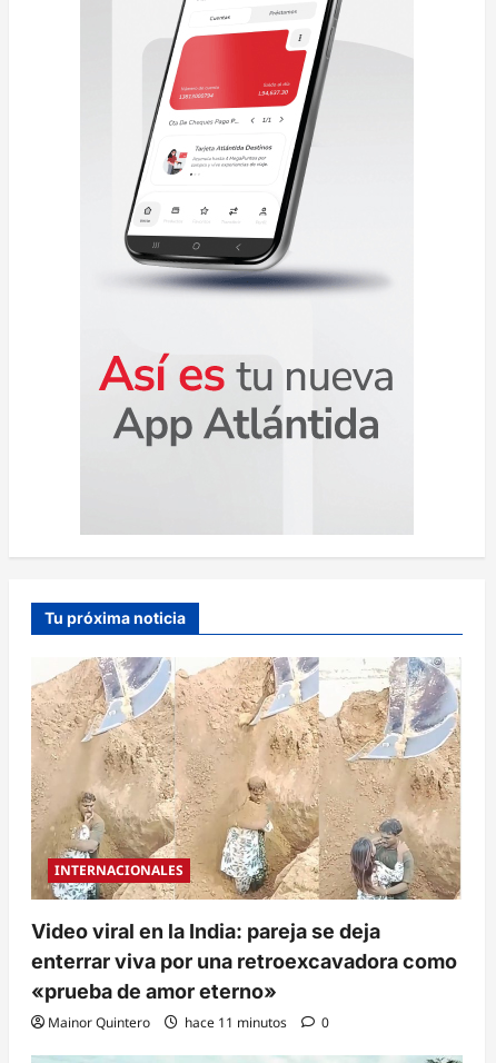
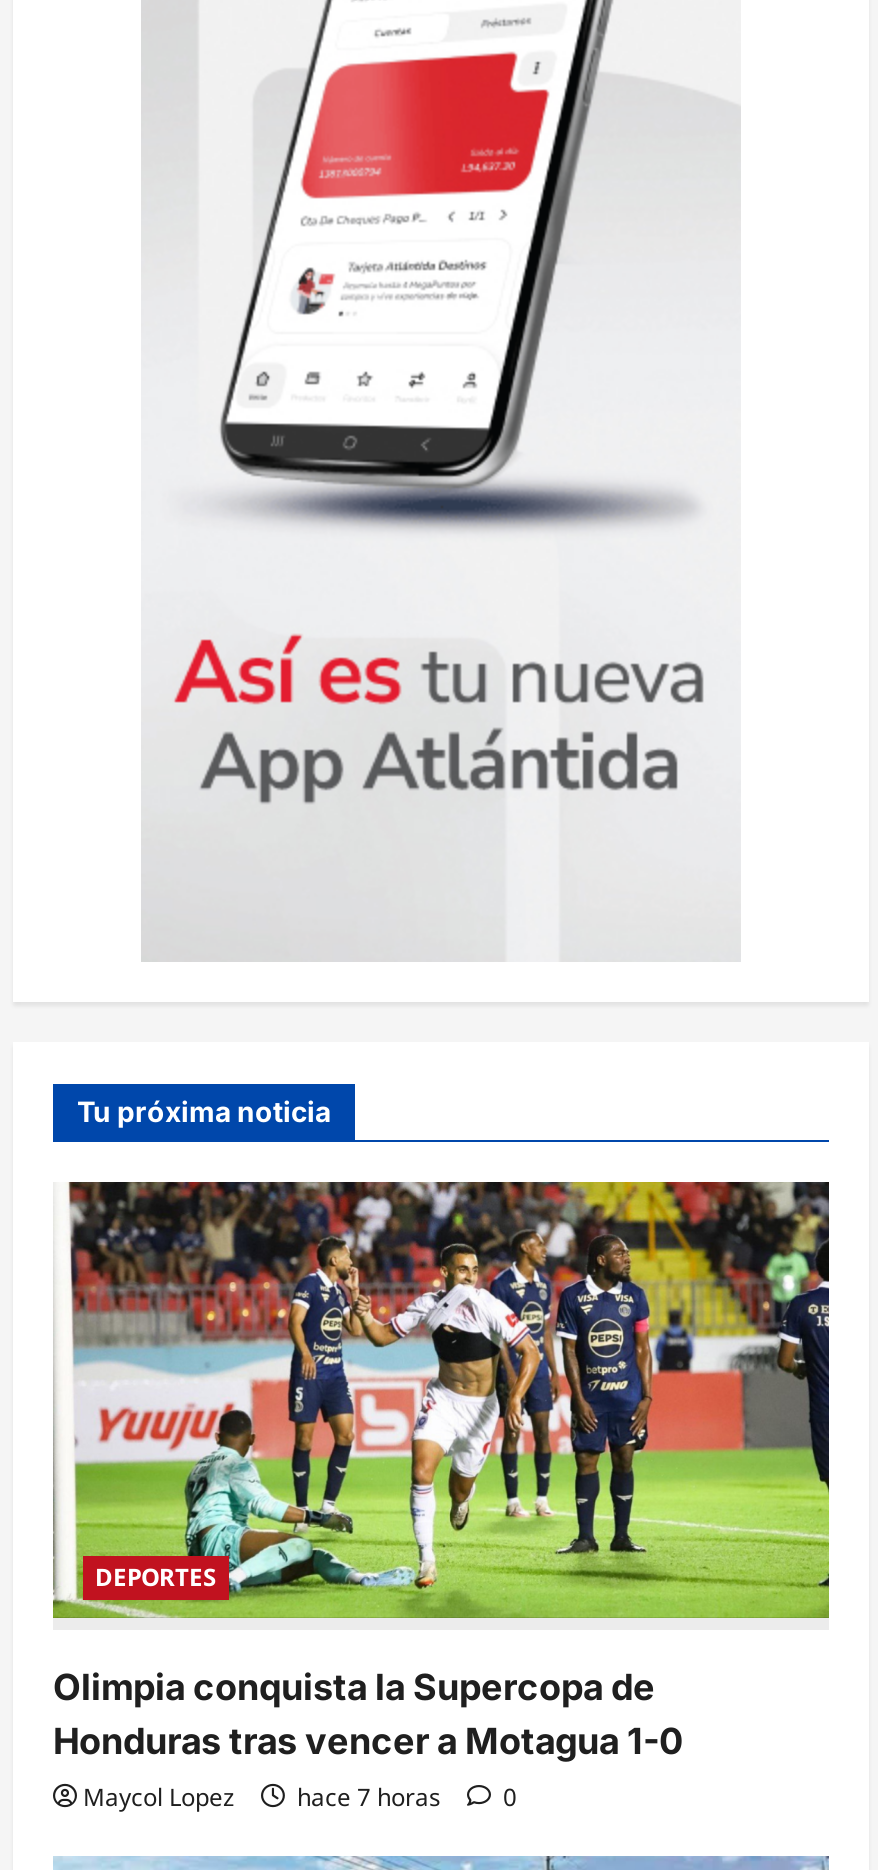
[31,657,463,900] [image] | INTERNACIONALES -> [53,1180,831,1620] [image] | DEPORTES
[31,920,457,1032] Video viral en la India: pareja se deja | enterrar viva por una retroexcavadora como | «prueba de amor eterno» | Mainor Quintero | hace 11 minutos -> [53,1667,683,1815] Olimpia conquista la Supercopa de | Honduras tras vencer a Motagua 1-0 | Maycol Lopez | hace 7 horas

